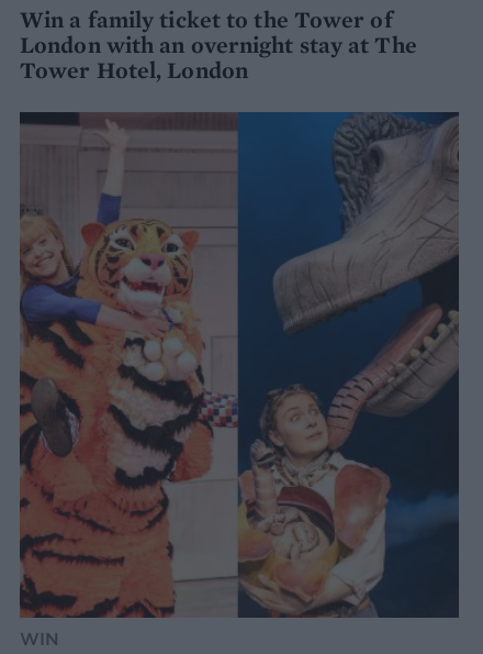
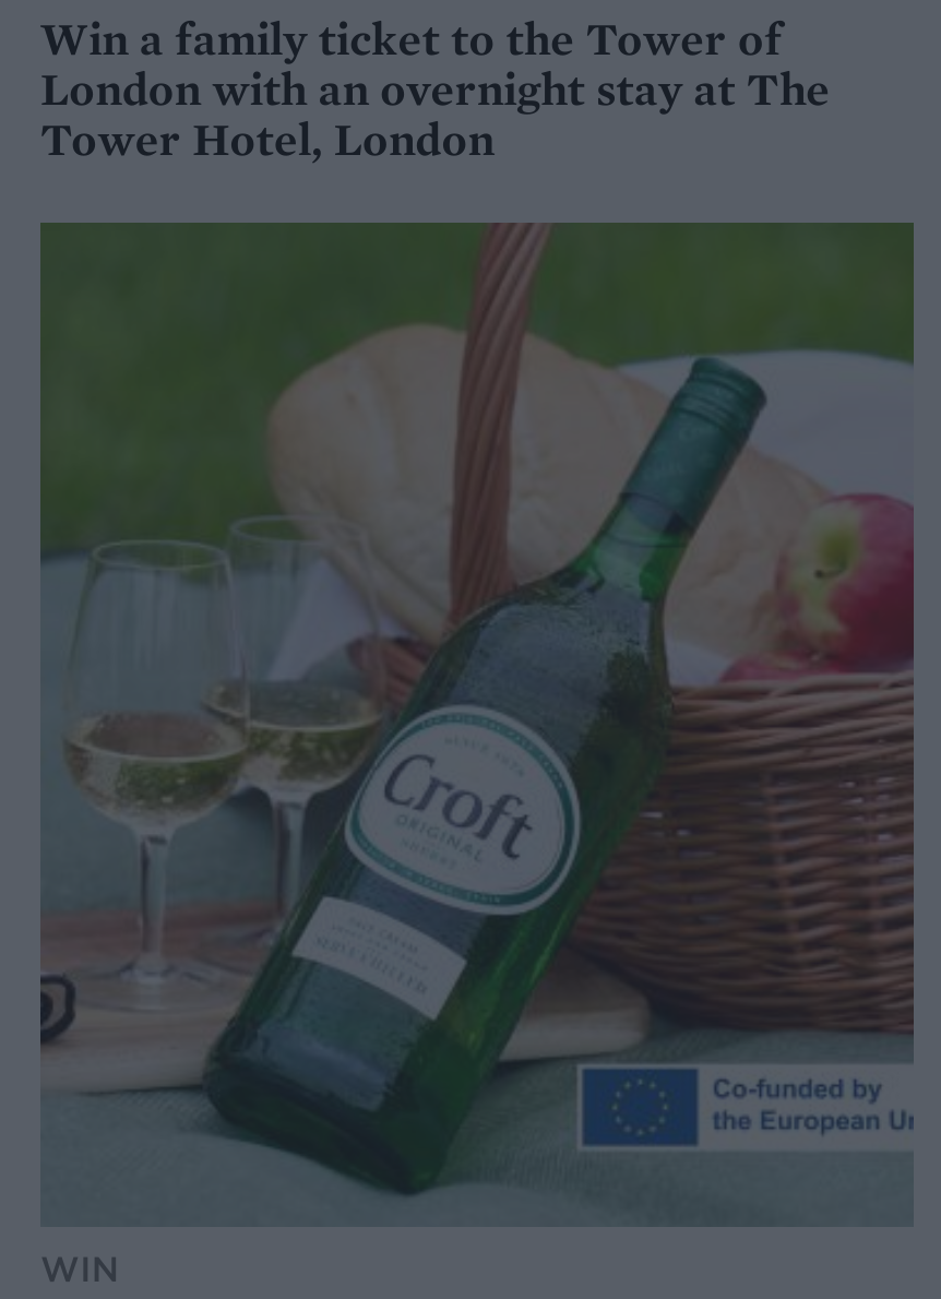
[19,111,460,619] [image] -> [38,221,916,1227] [image]

